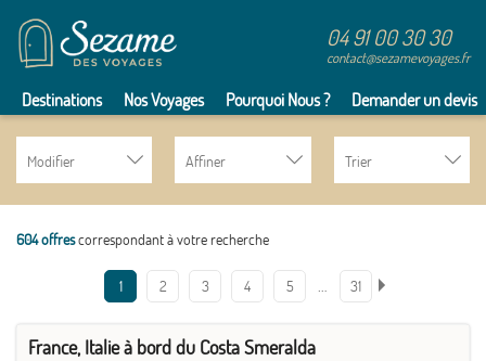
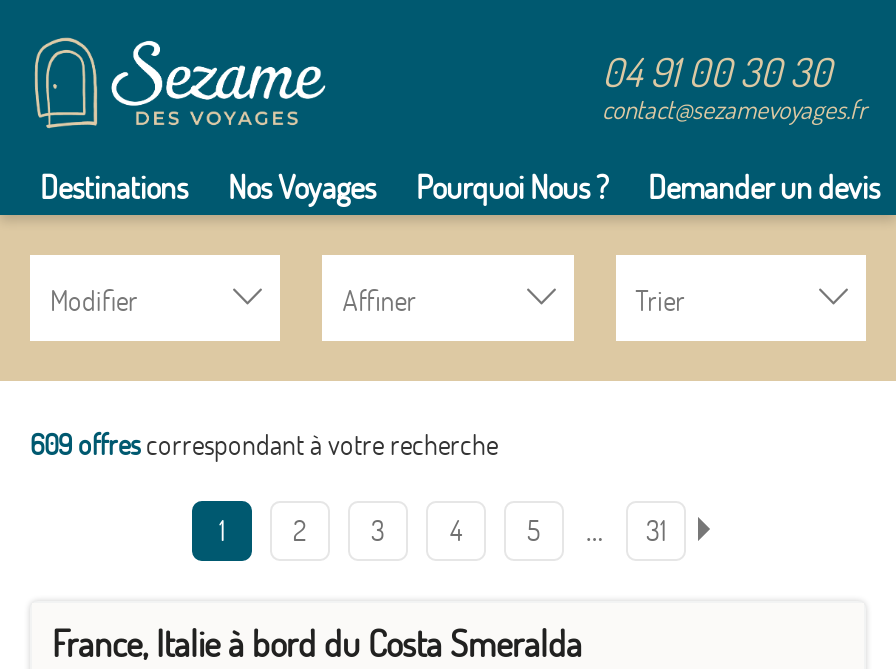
[16,230,269,248] 604 offres correspondant à votre recherche -> [30,427,498,461] 609 offres correspondant à votre recherche

